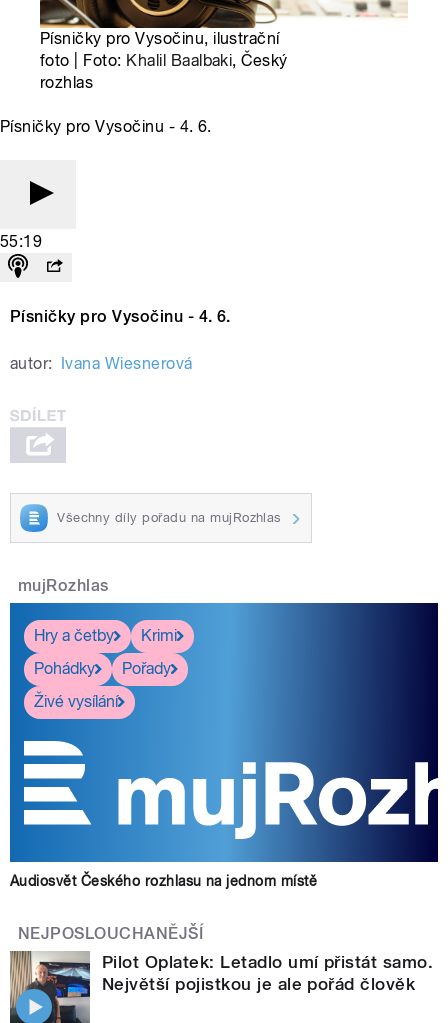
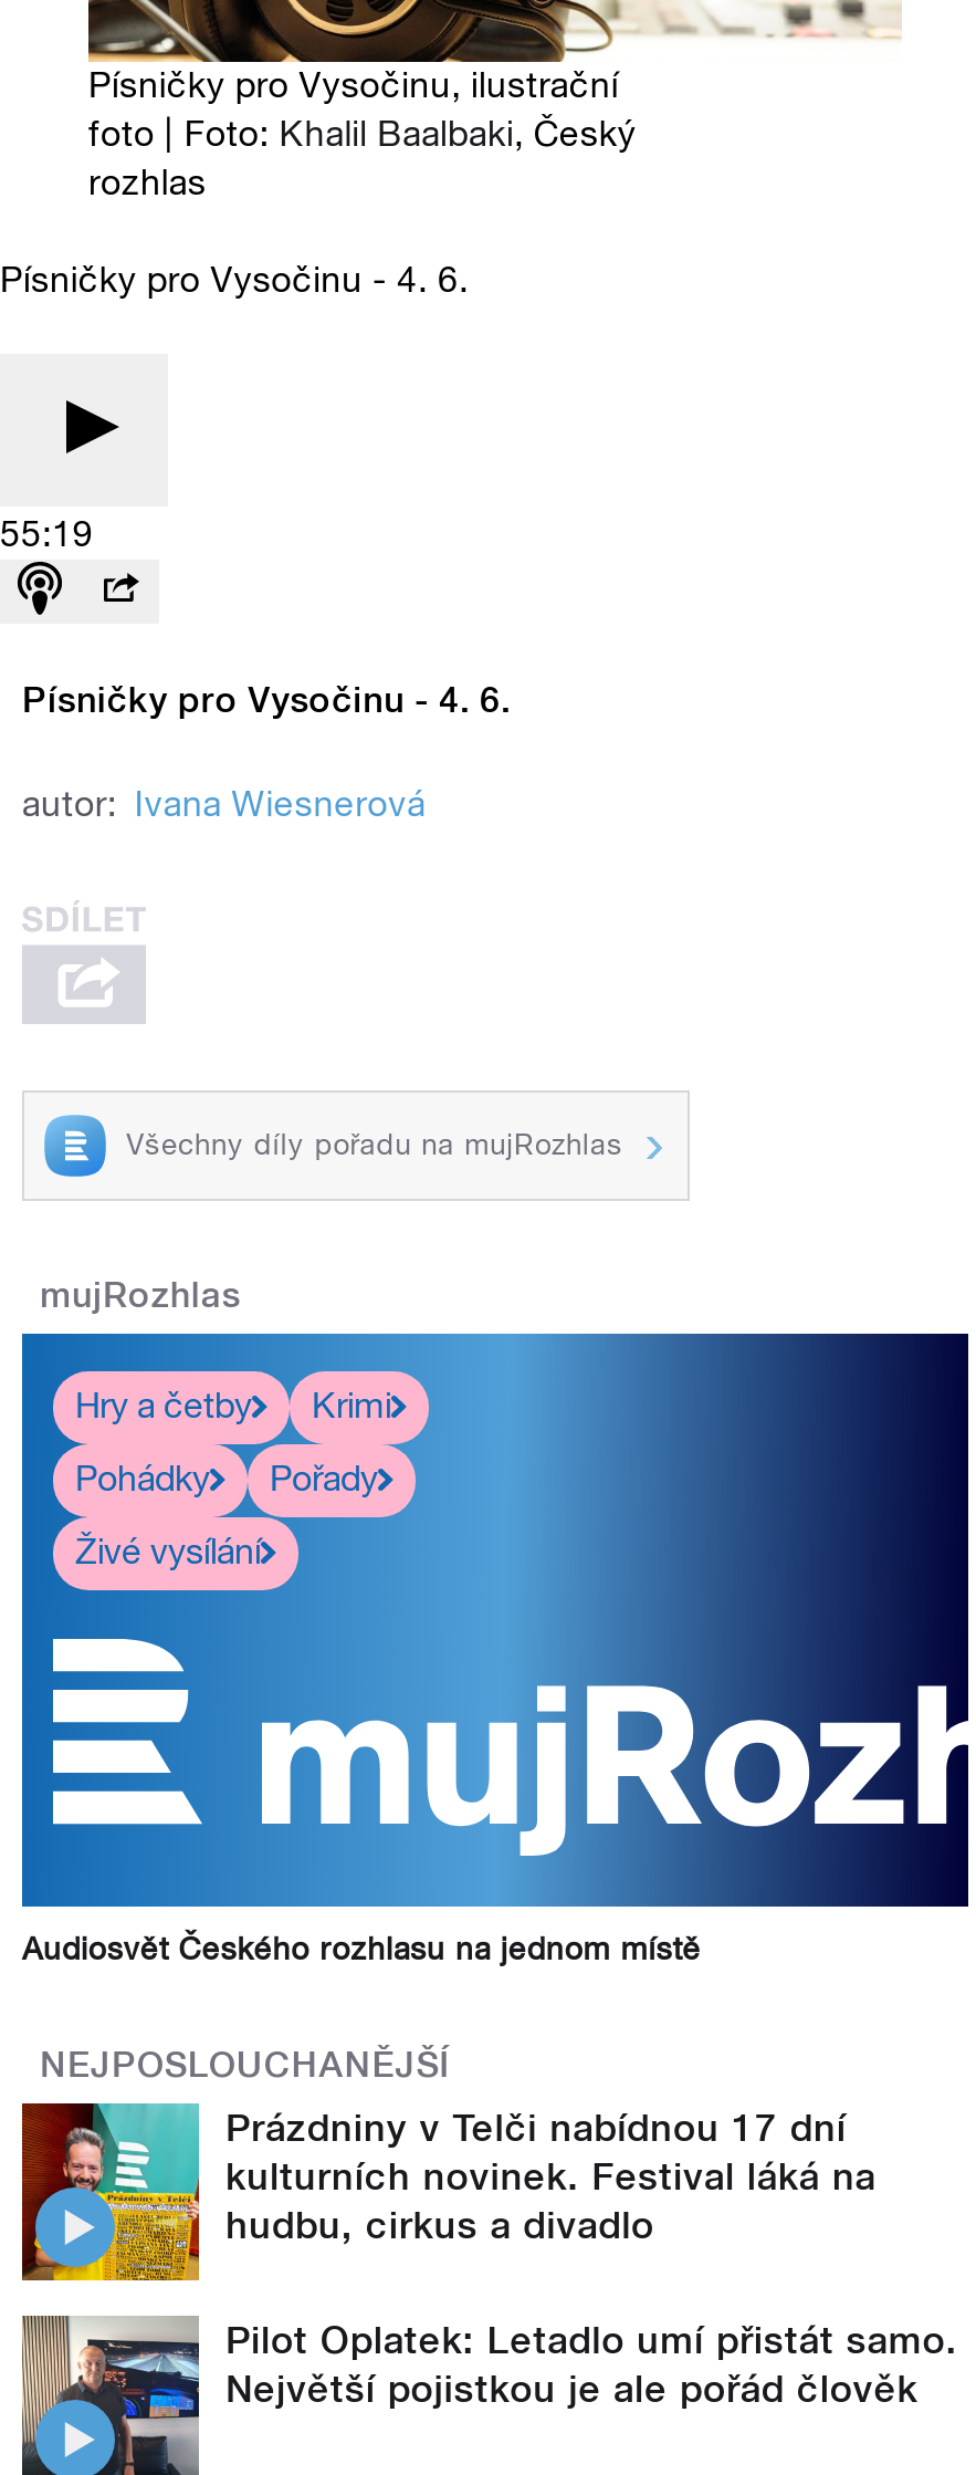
none -> [20,2101,876,2283] [image] | Prázdniny v Telči nabídnou 17 dní | kulturních novinek. Festival láká na | hudbu, cirkus a divadlo

